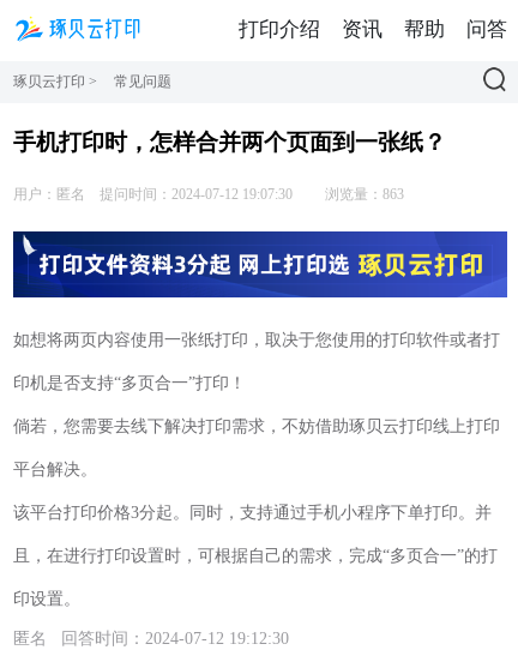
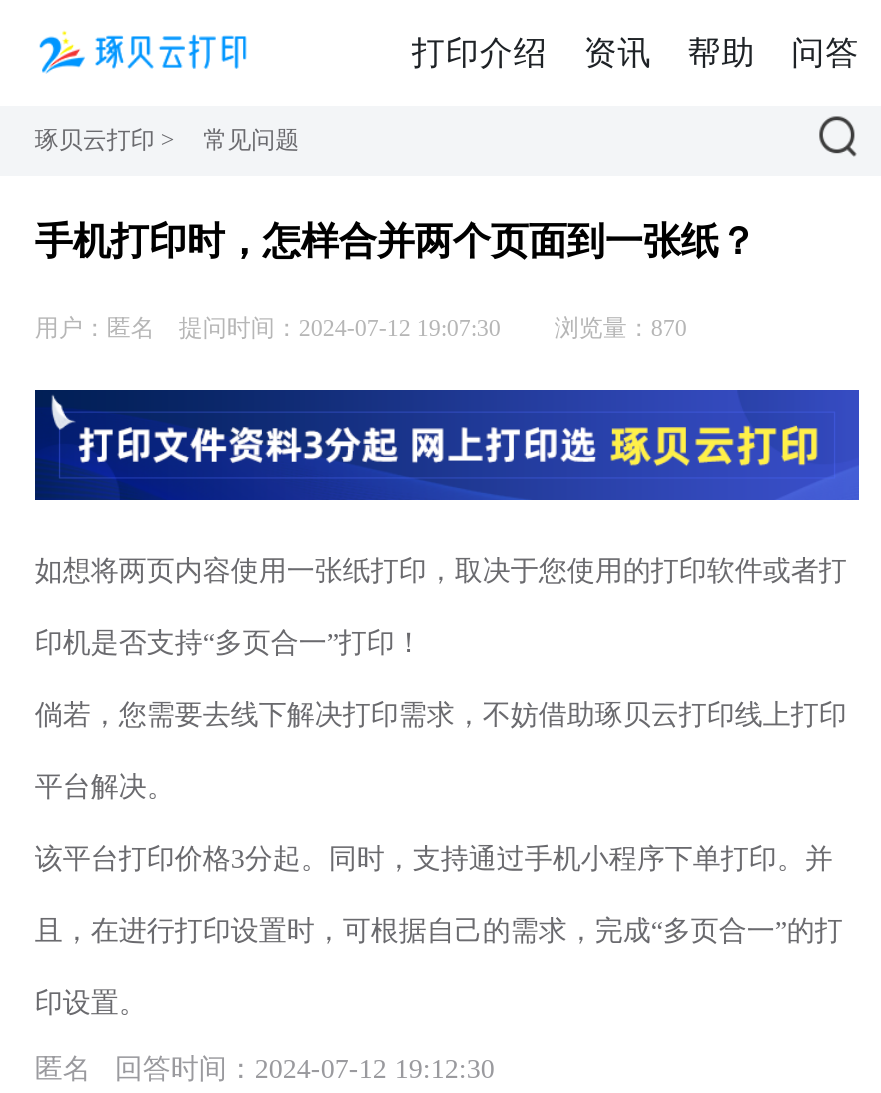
[13,186,404,203] 用户：匿名 提问时间：2024-07-12 19:07:30 浏览量：863 -> [35,315,687,343] 用户：匿名 提问时间：2024-07-12 19:07:30 浏览量：870

